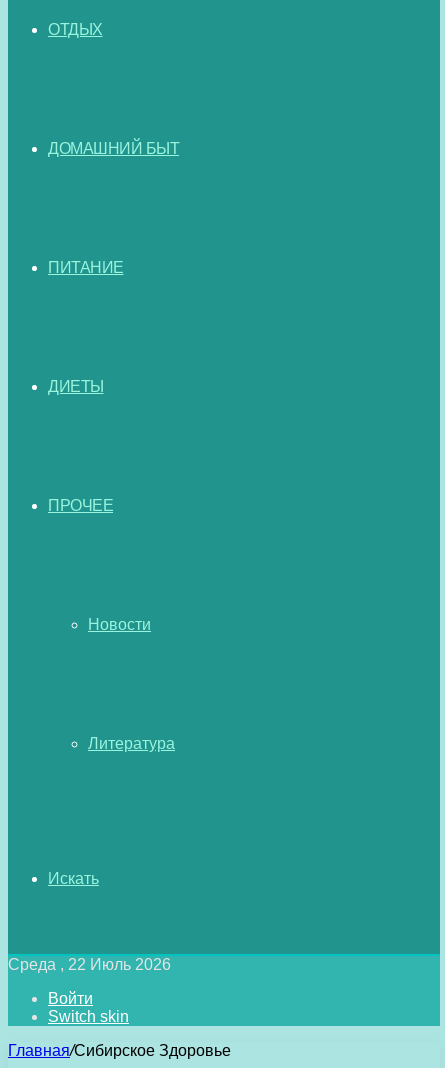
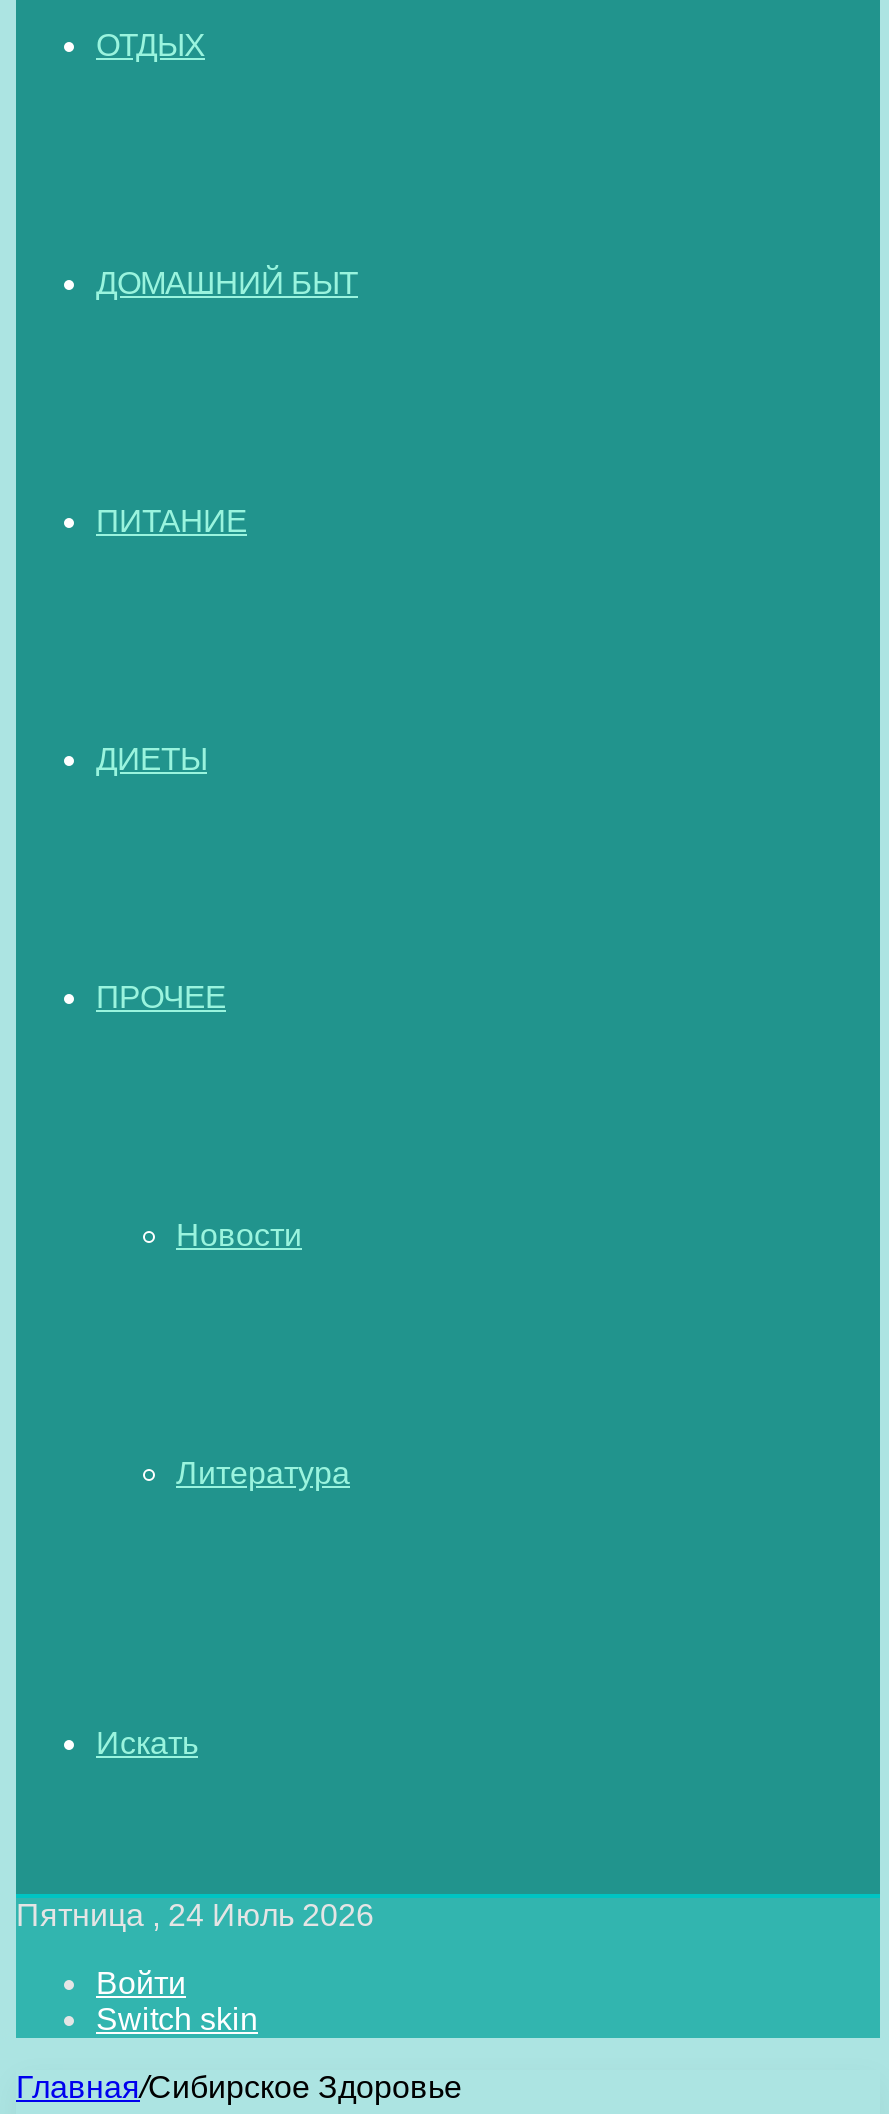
[8,956,171,973] Среда , 22 Июль 2026 -> [16,1898,374,1932] Пятница , 24 Июль 2026

